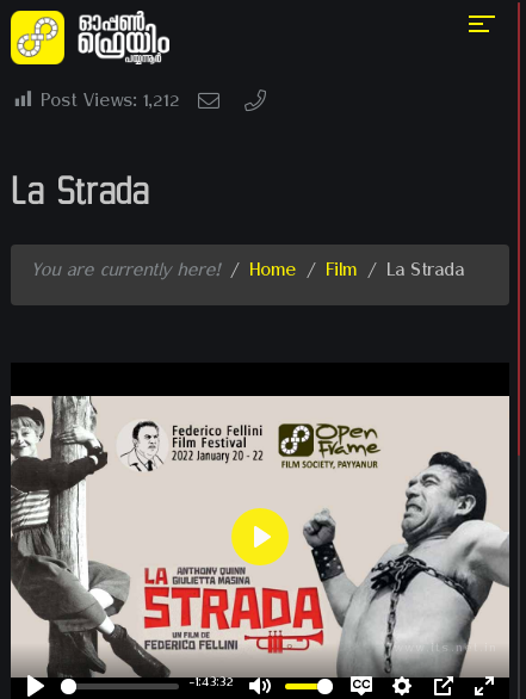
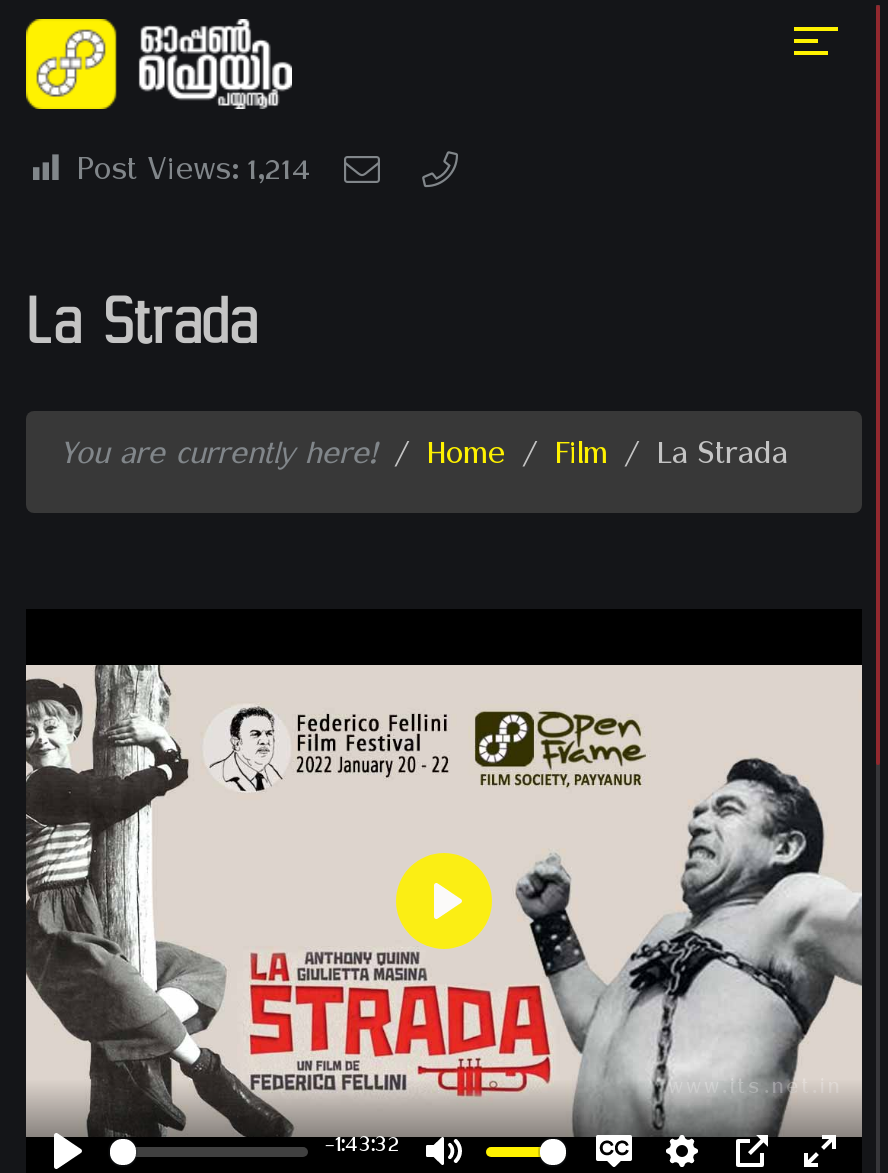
[41,90,179,119] Post Views: 1,212 -> [76,152,312,200] Post Views: 1,214

